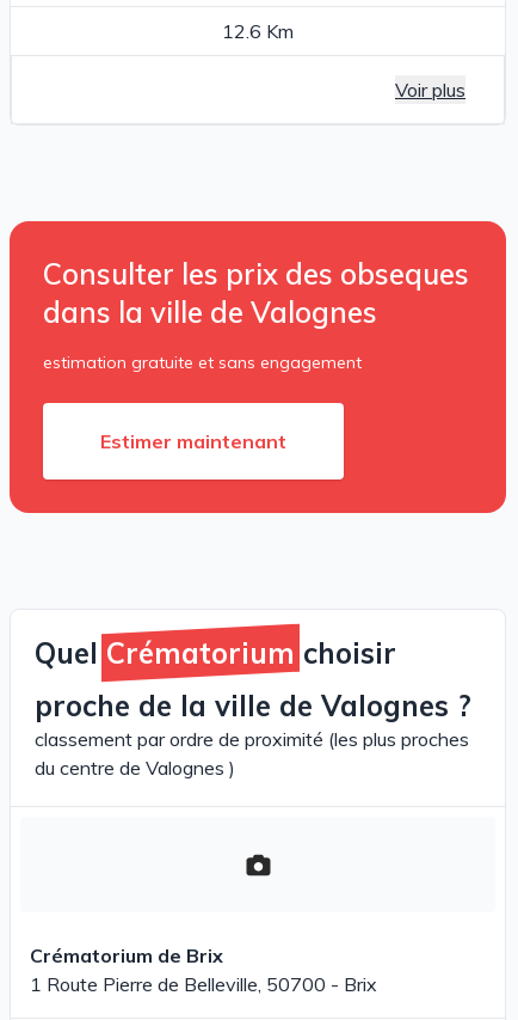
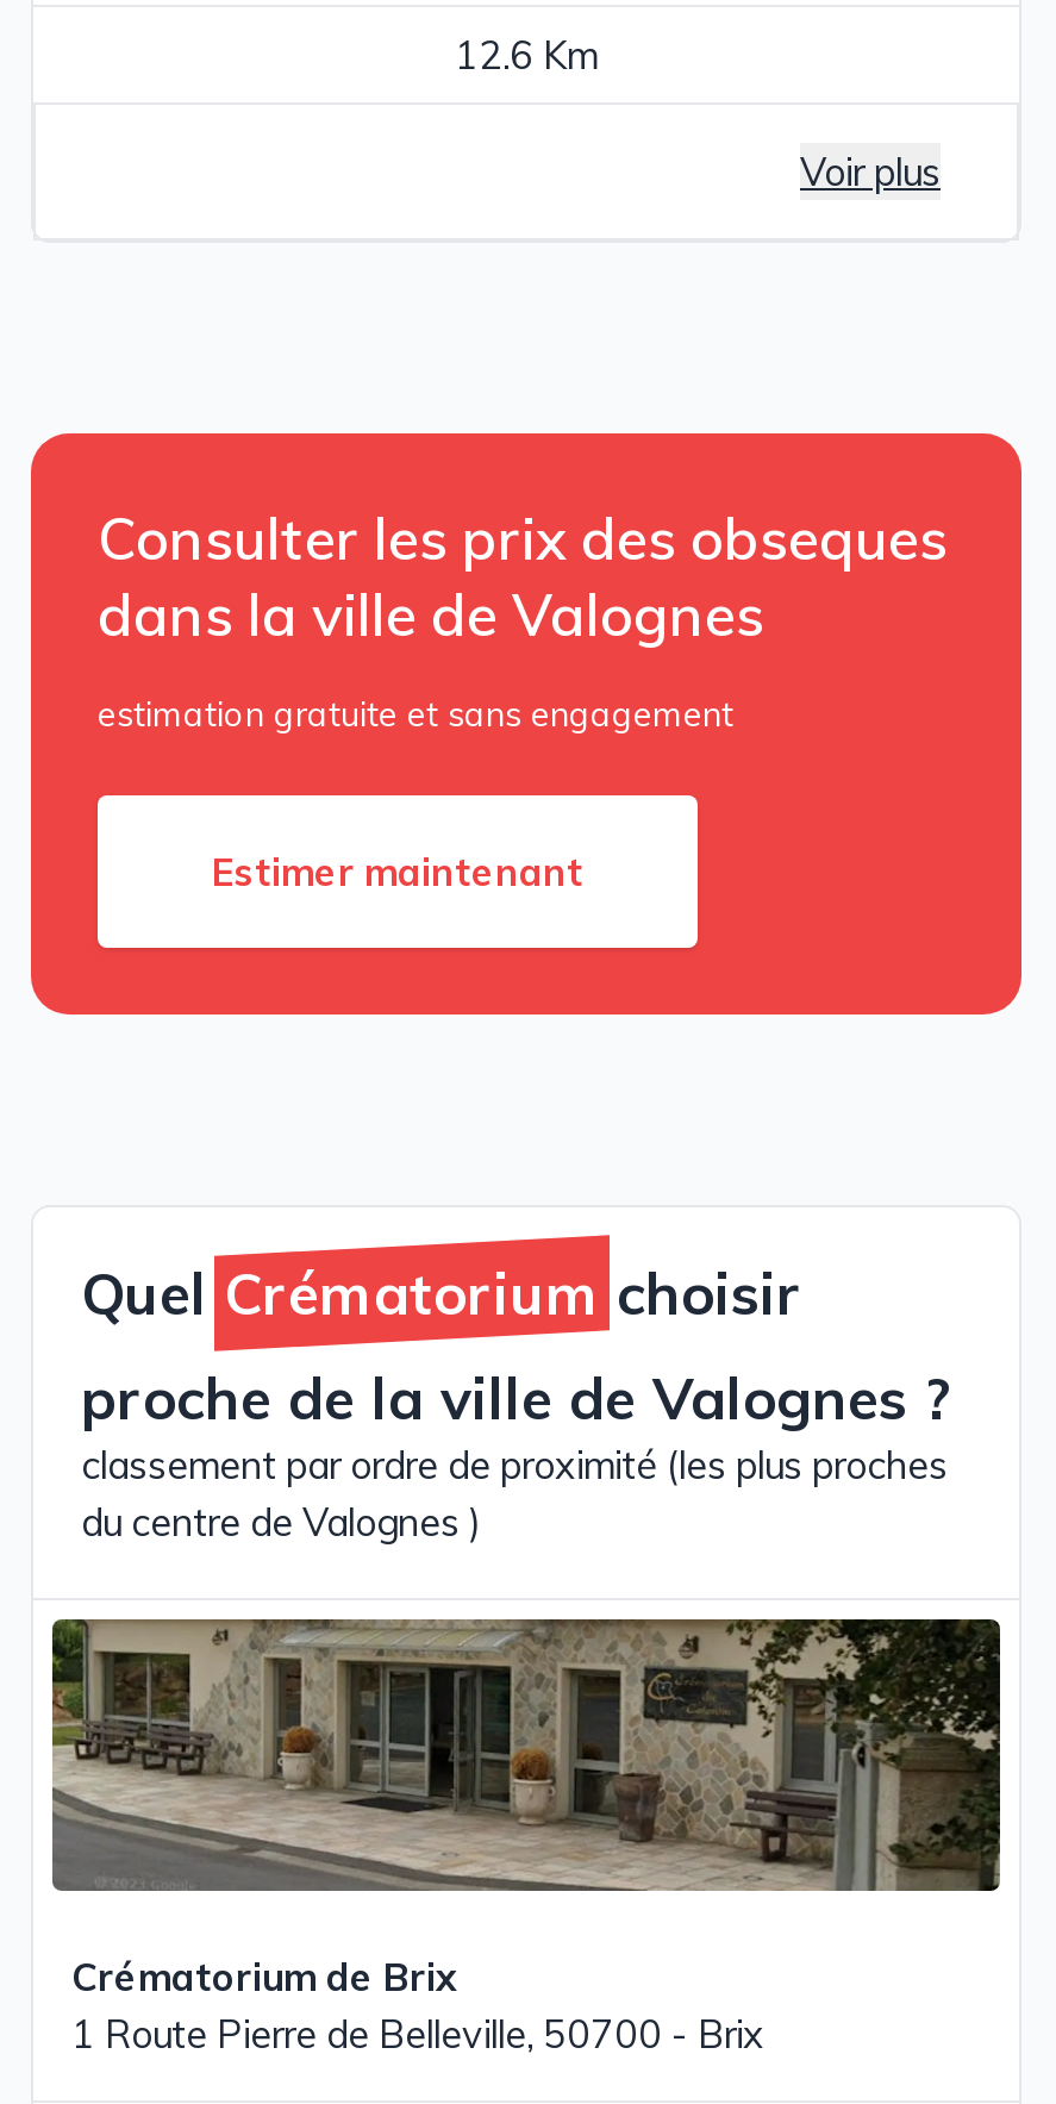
none -> [50,1615,1002,1893] [image]

